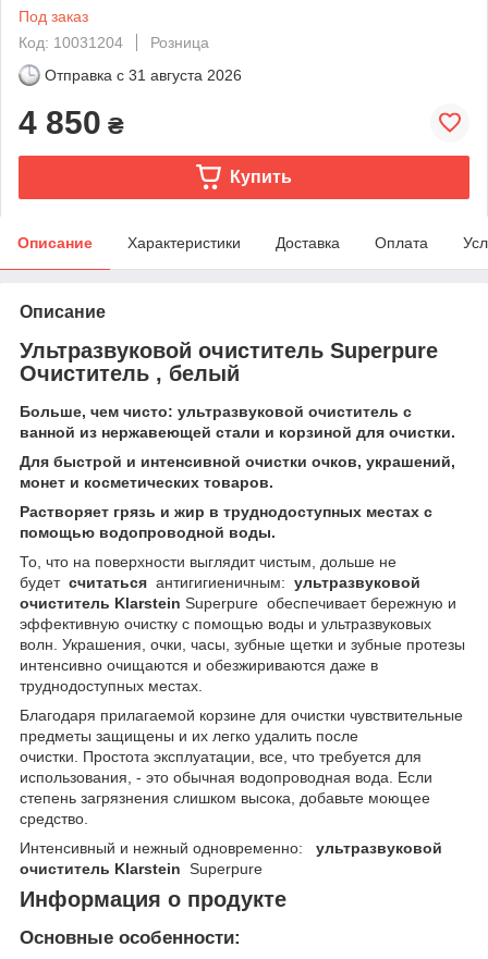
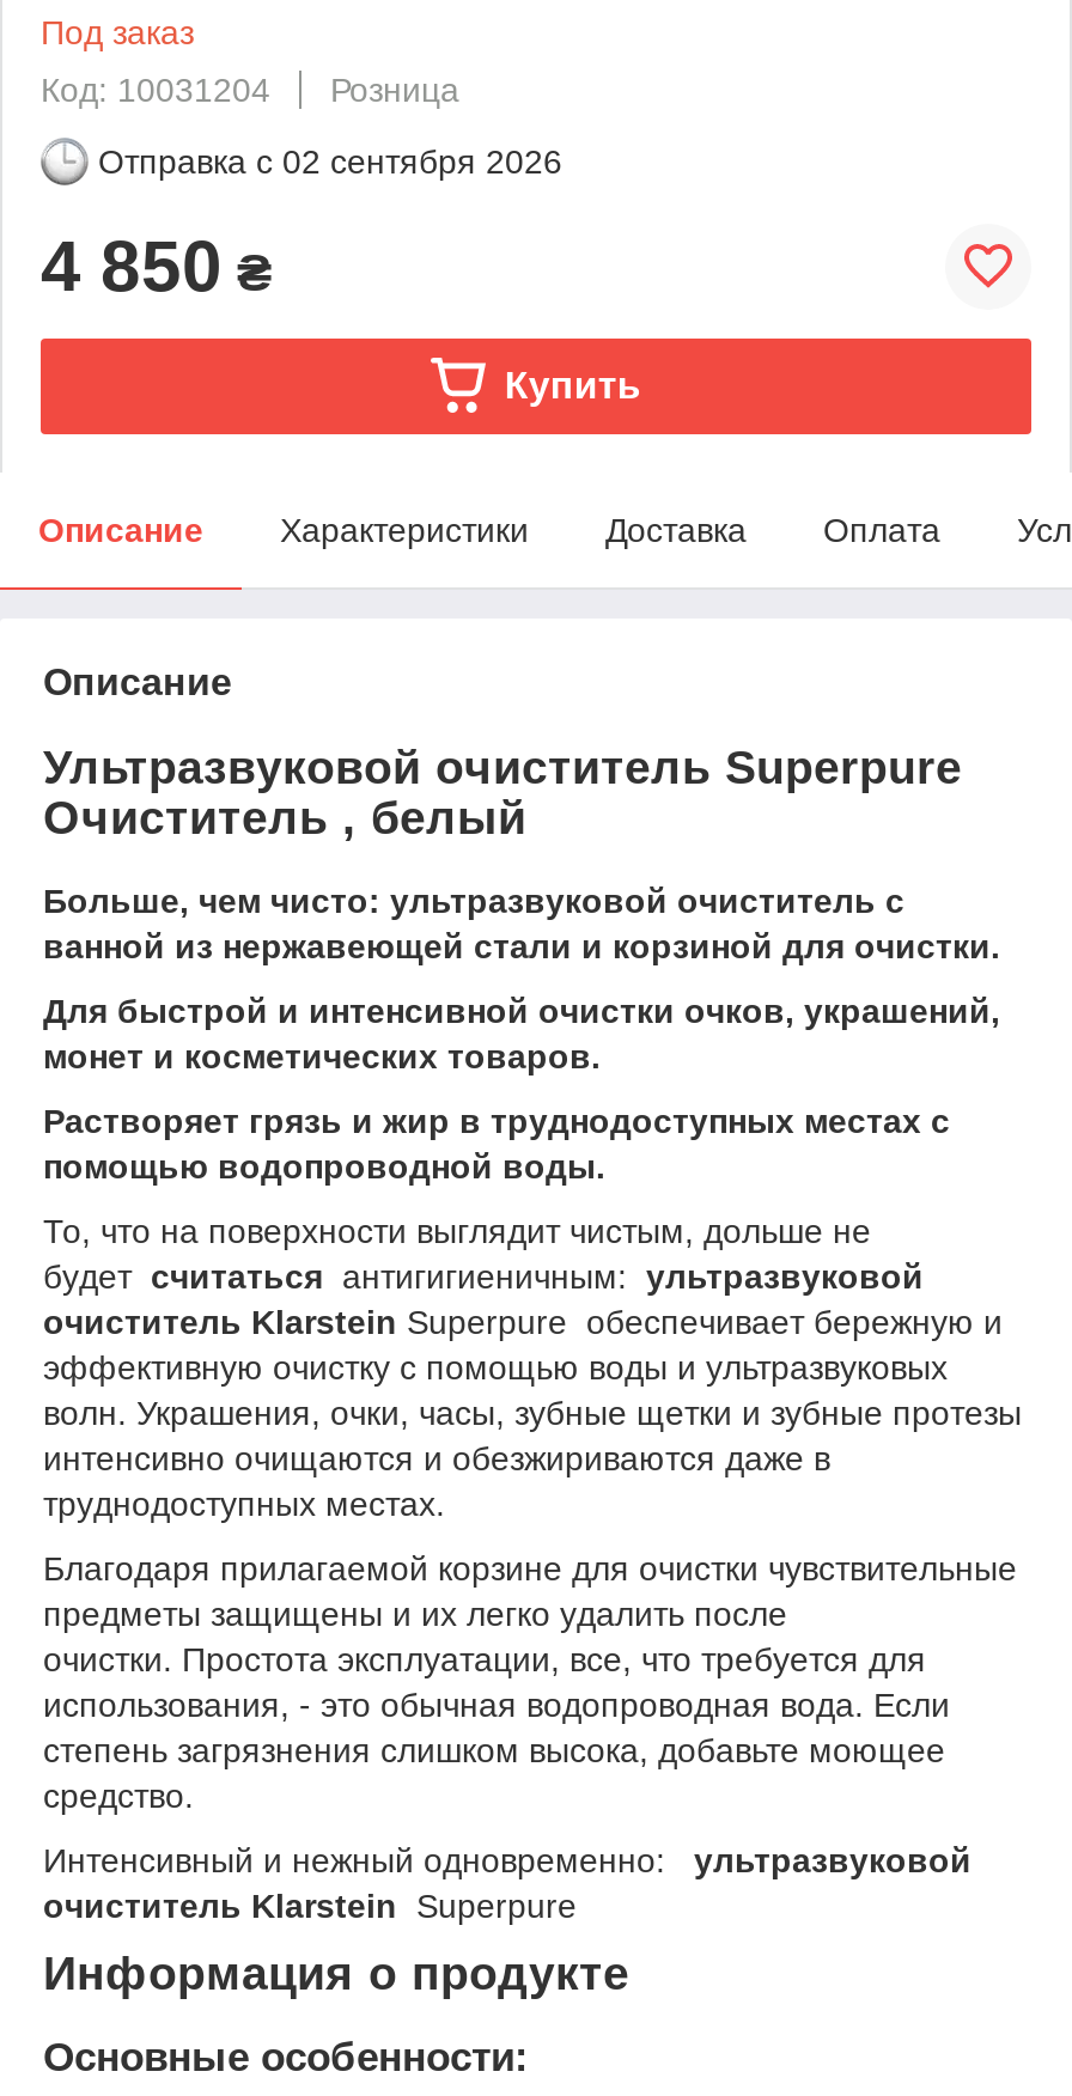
[45,66,242,84] Отправка с 31 августа 2026 -> [98,142,562,180] Отправка с 02 сентября 2026

